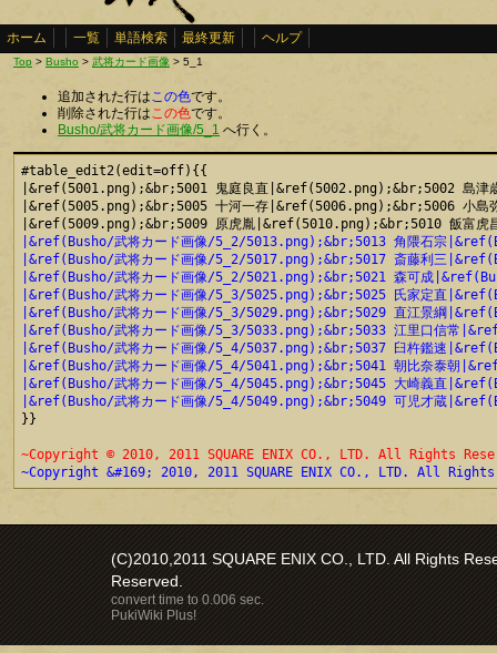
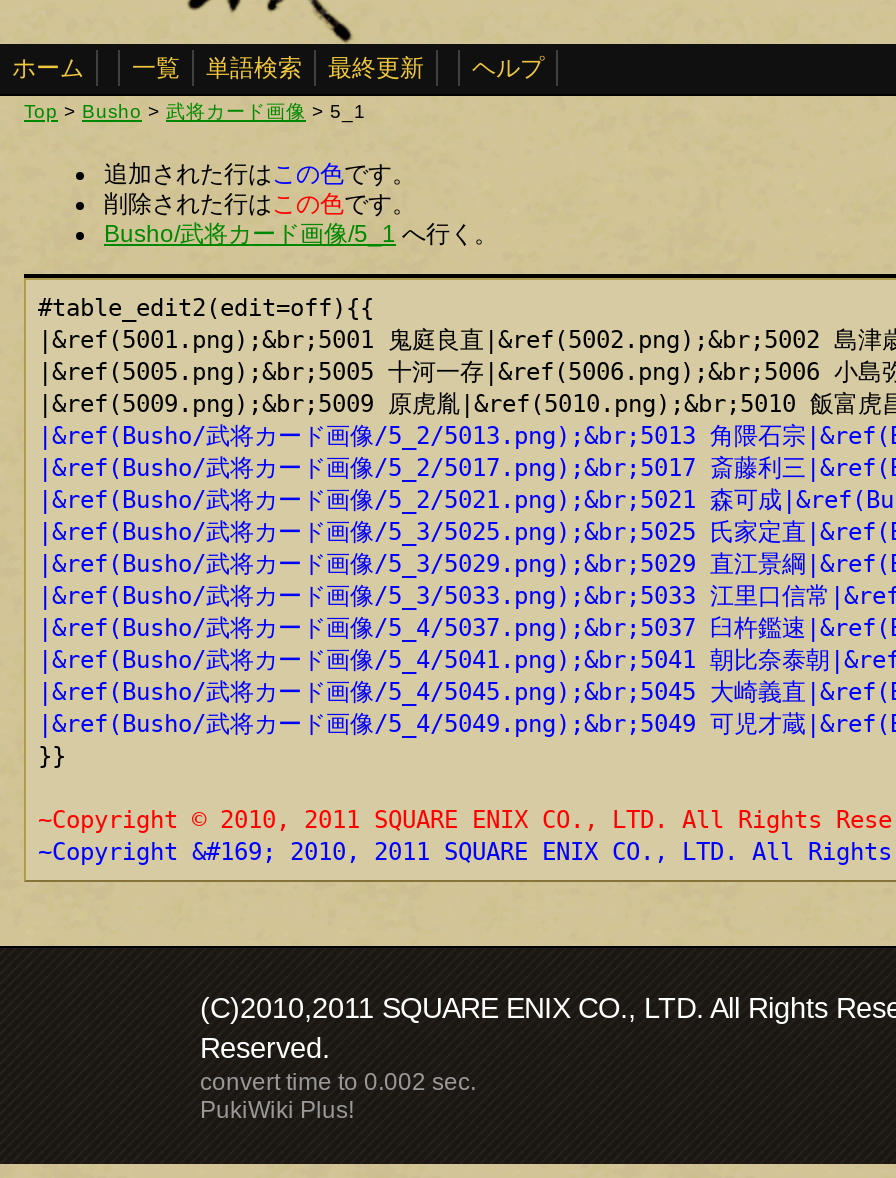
[111,592,264,608] convert time to 0.006 sec. -> [200,1068,476,1096] convert time to 0.002 sec.

